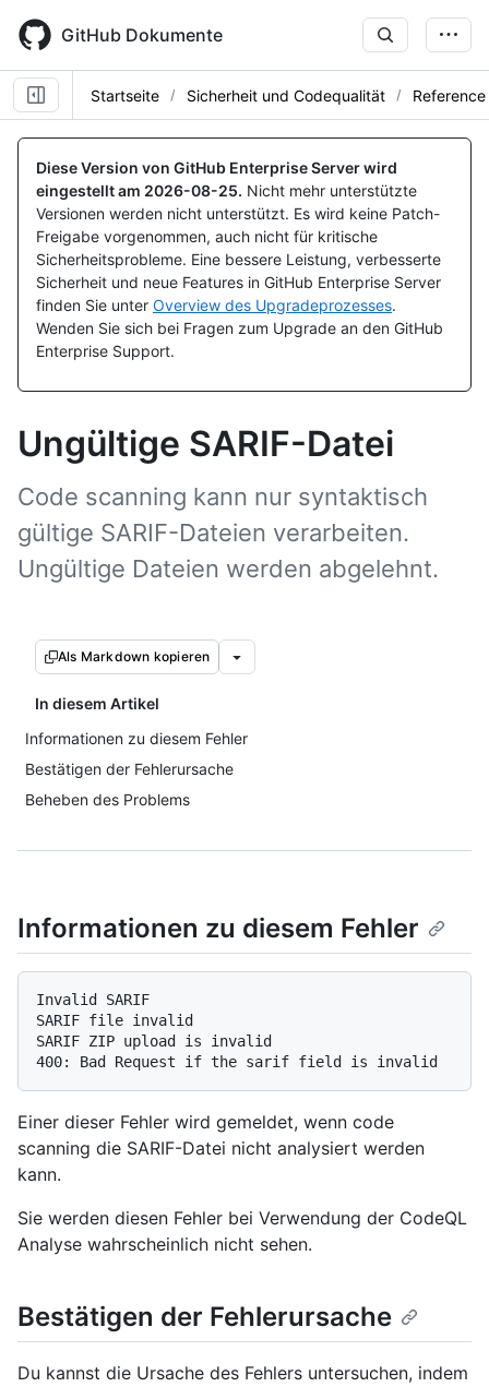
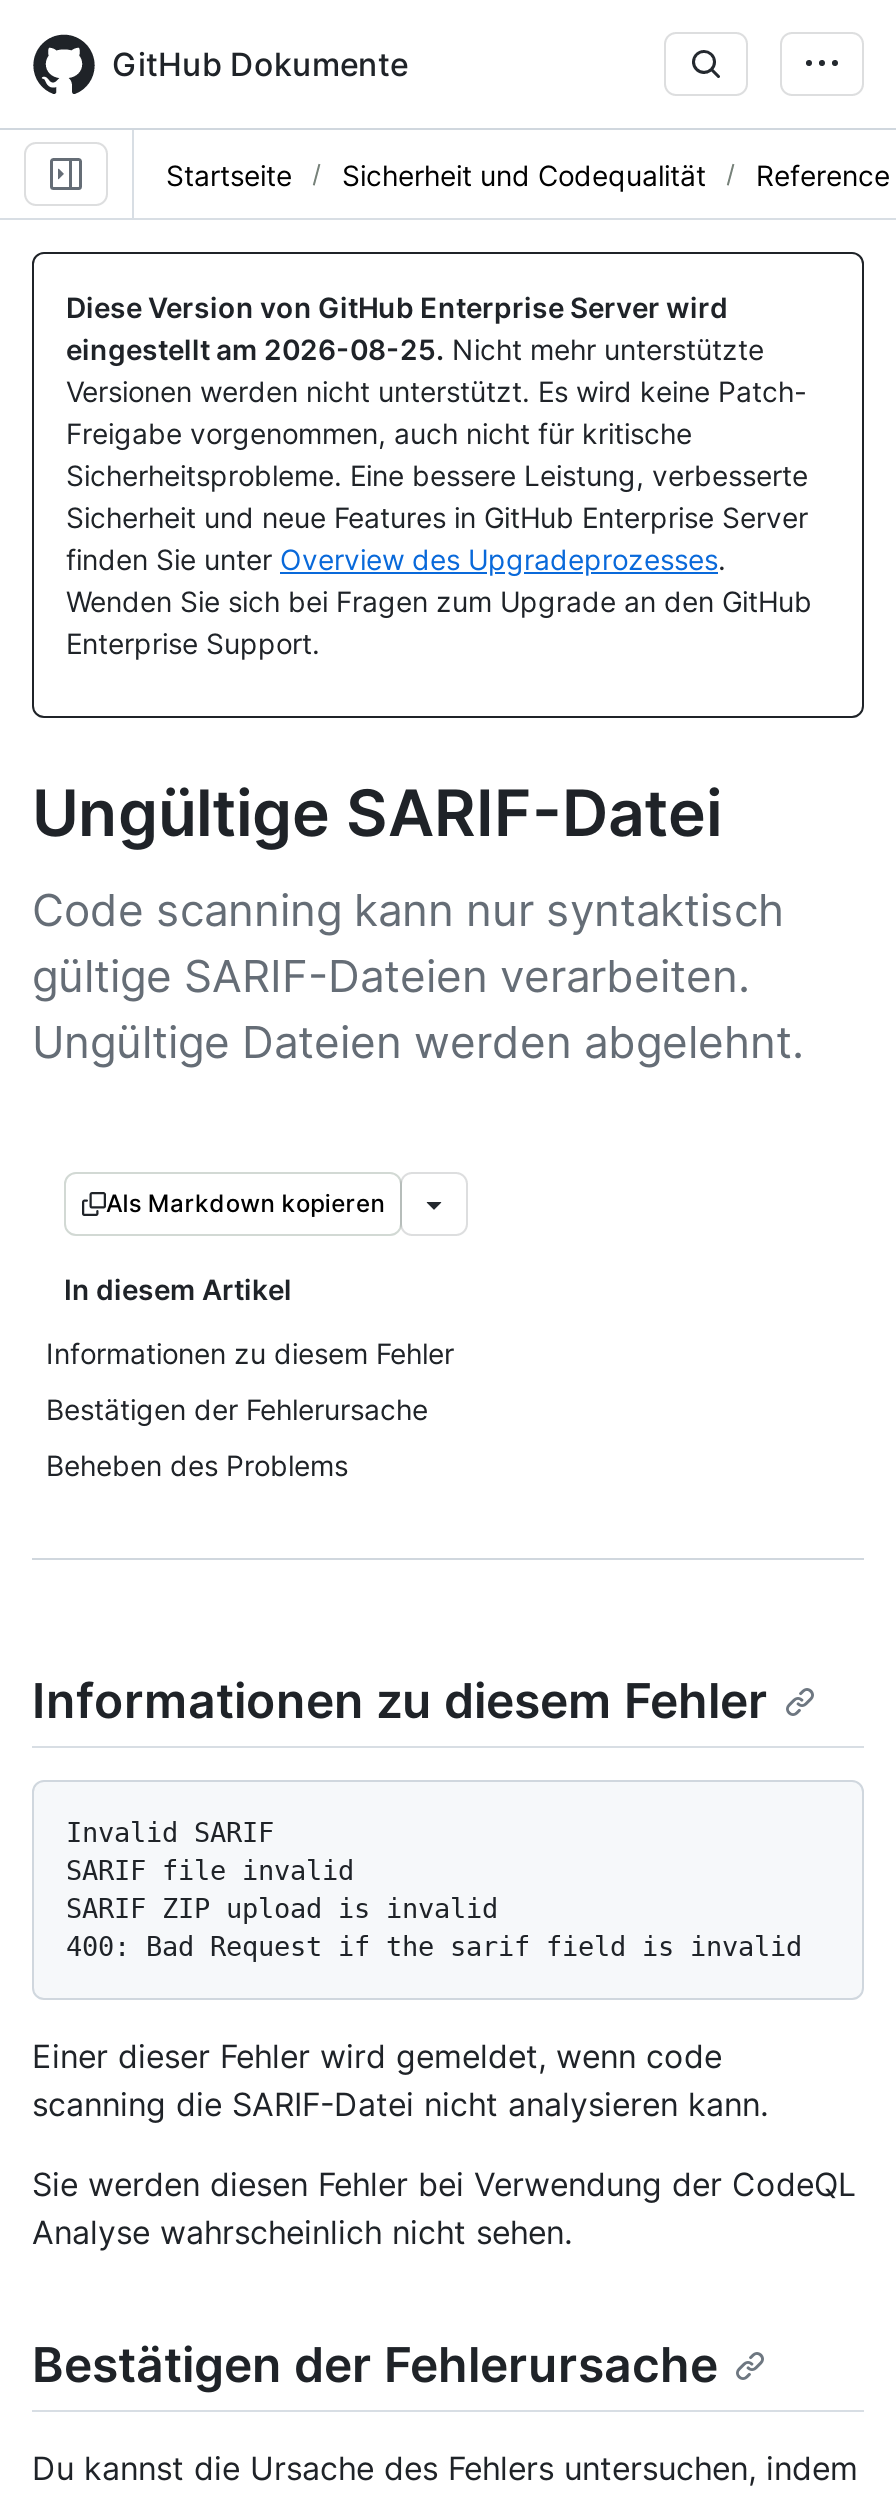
[17,1137,425,1185] scanning die SARIF-Datei nicht analysiert werden | kann. -> [32,2084,768,2124] scanning die SARIF-Datei nicht analysieren kann.

